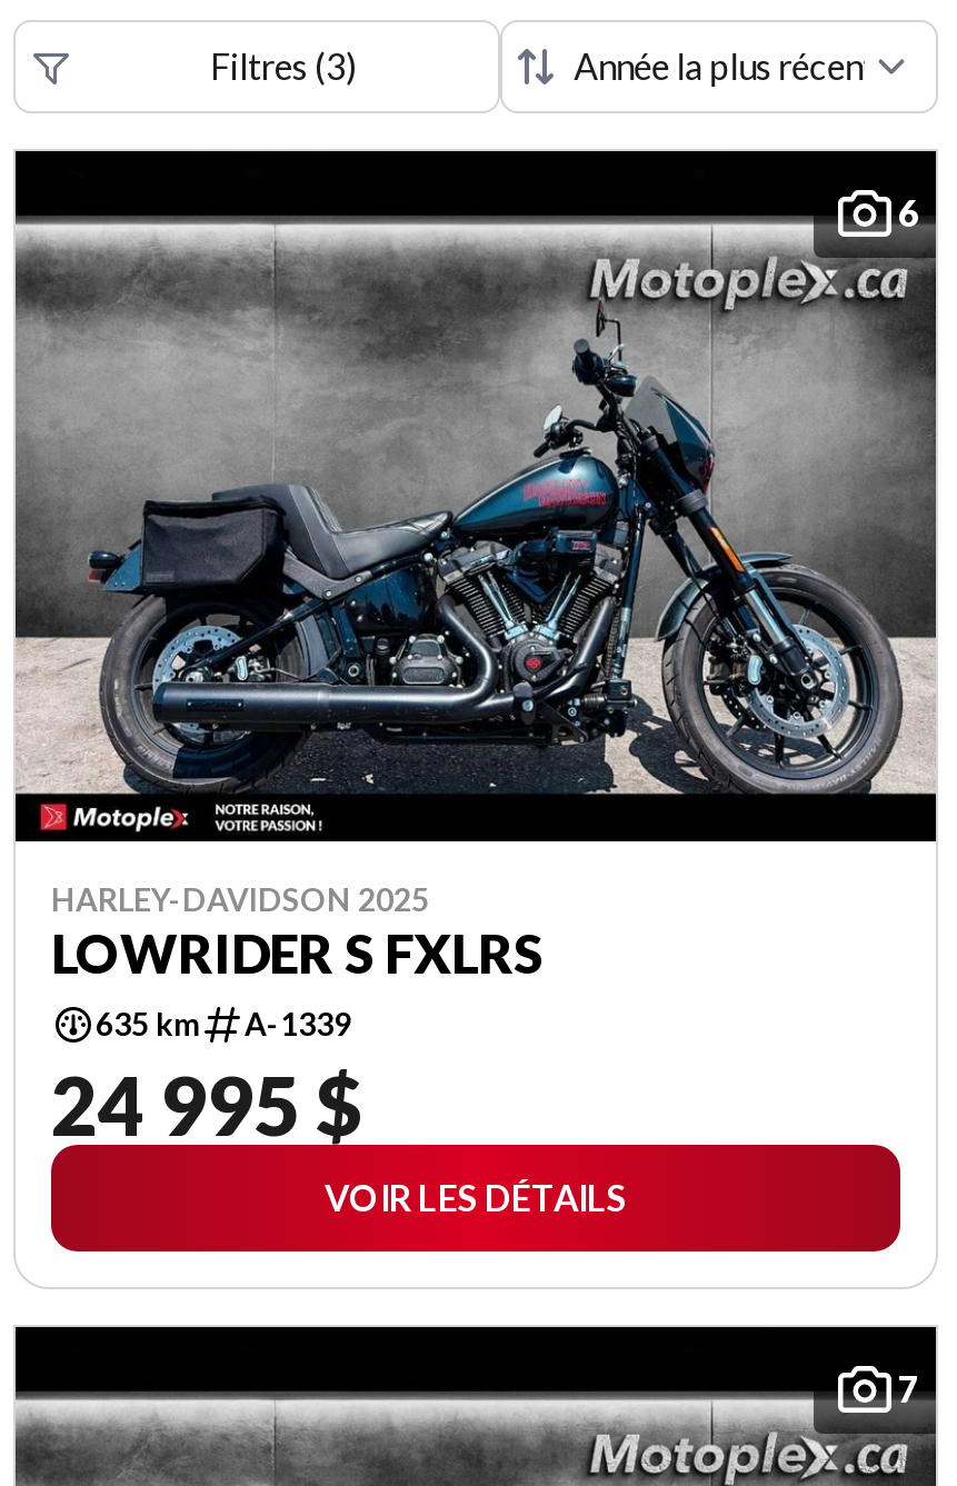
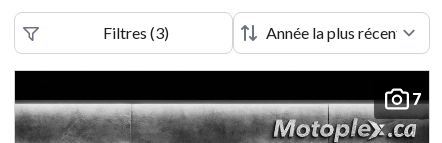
[898,191,918,233] 6 -> none
[16,309,936,1217] [image] | HARLEY-DAVIDSON 2025 | LOWRIDER S FXLRS | 635 km | A-1339 | 24 995 $ | VOIR LES DÉTAILS -> none

